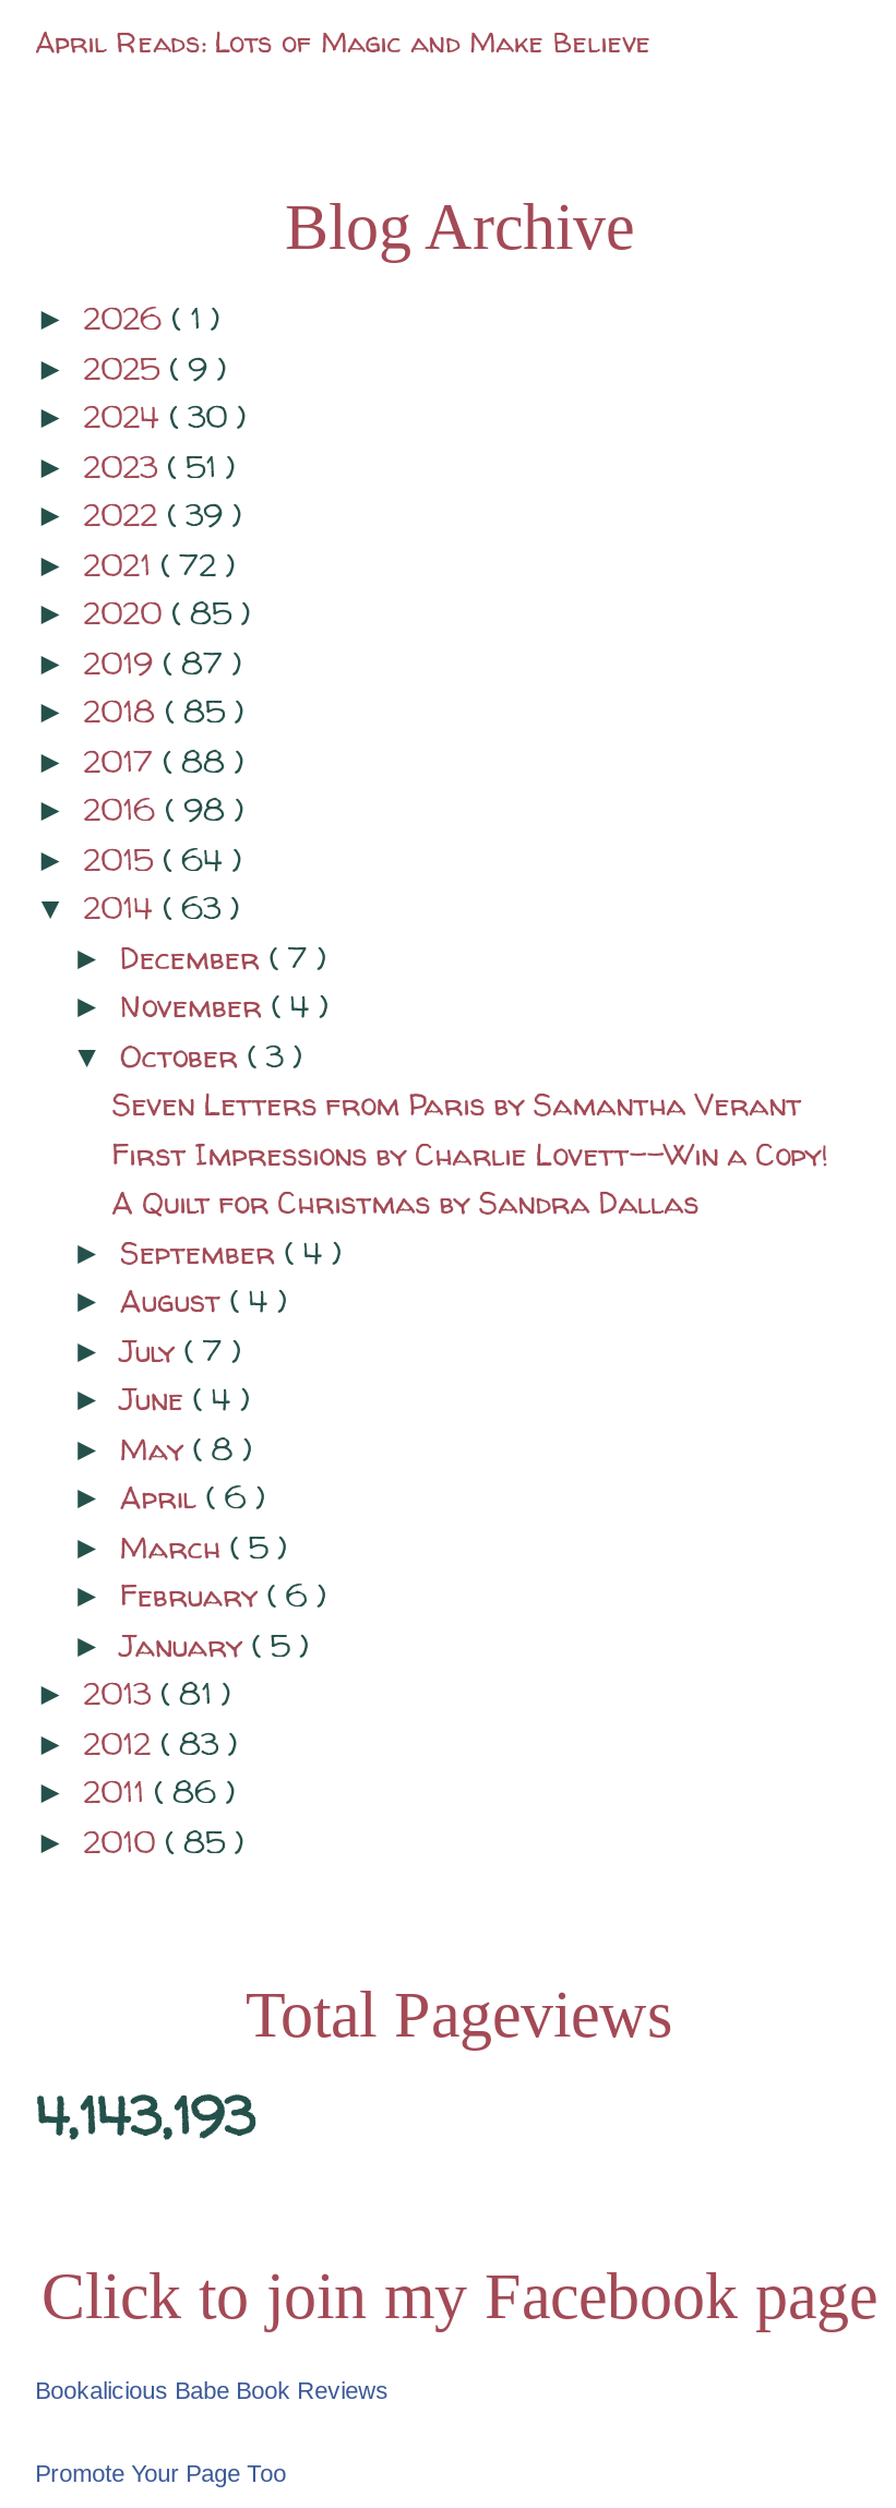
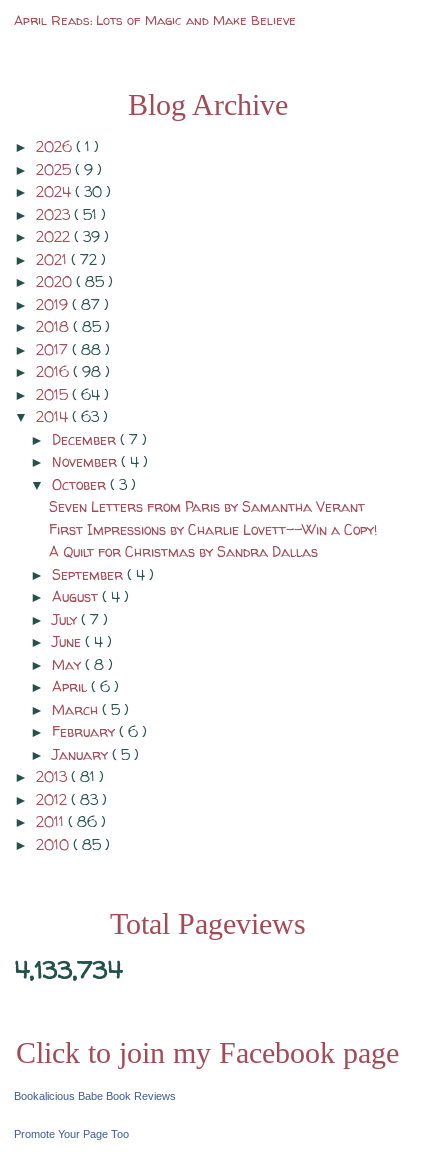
[35,2081,256,2153] 4,143,193 -> [14,954,122,987] 4,133,734

